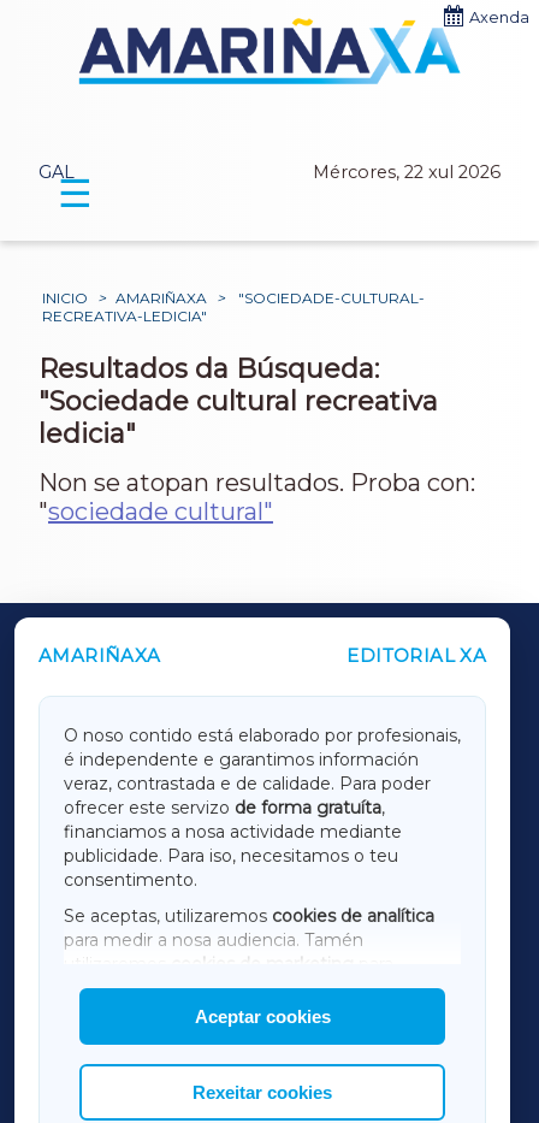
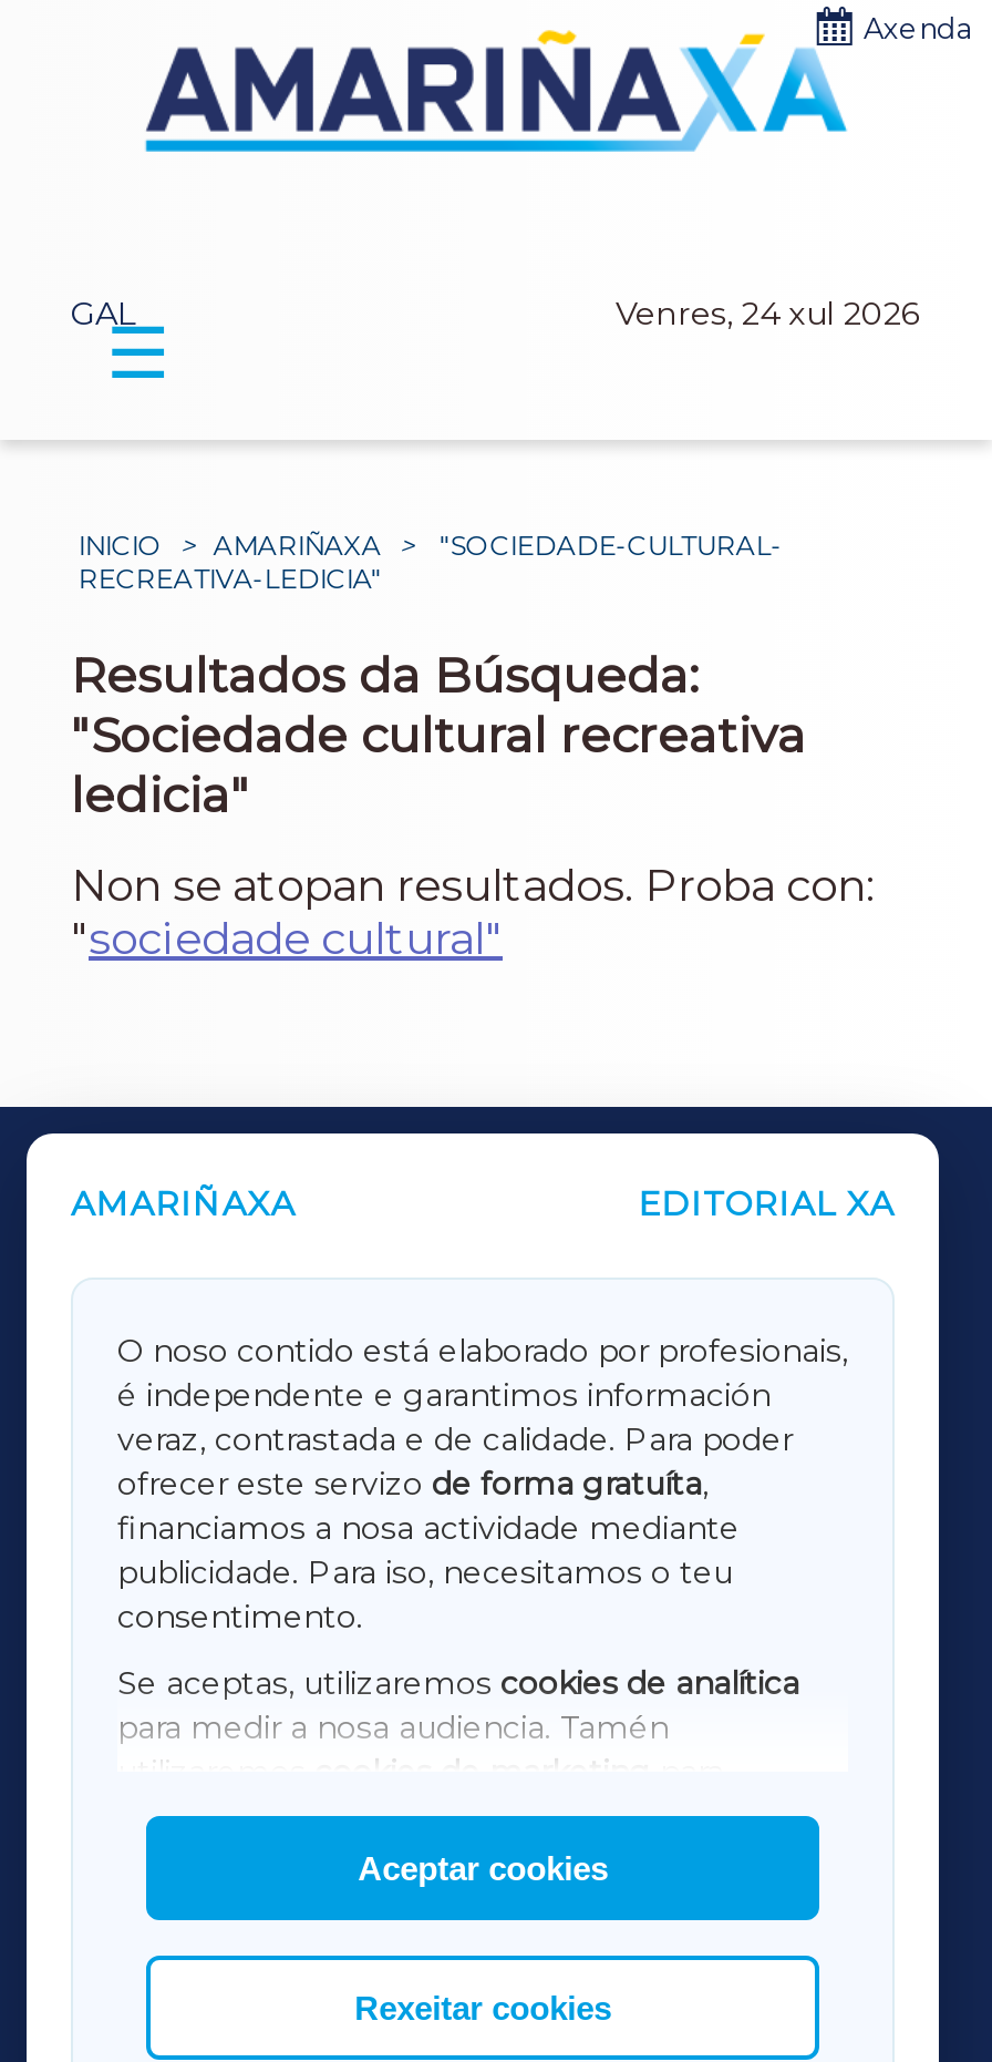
[313,162,500,183] Mércores, 22 xul 2026 -> [616,294,921,334] Venres, 24 xul 2026

